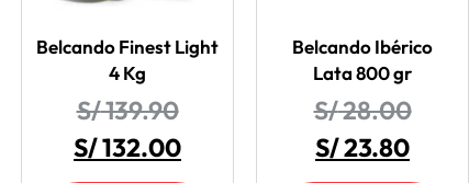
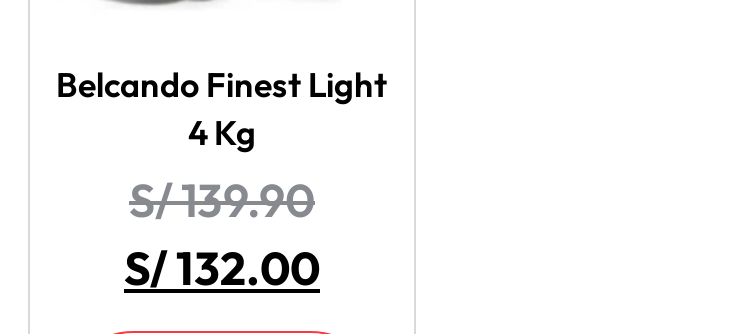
[292,35,433,163] Belcando Ibérico | Lata 800 gr | S/28.00 | S/23.80 -> none

